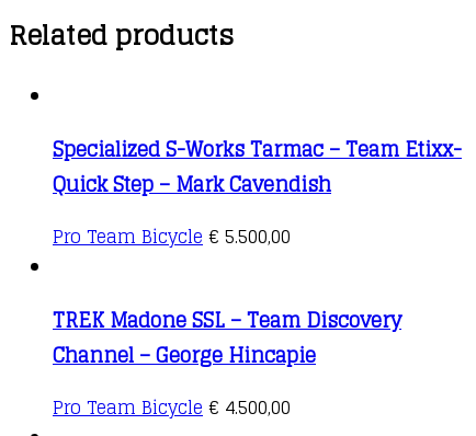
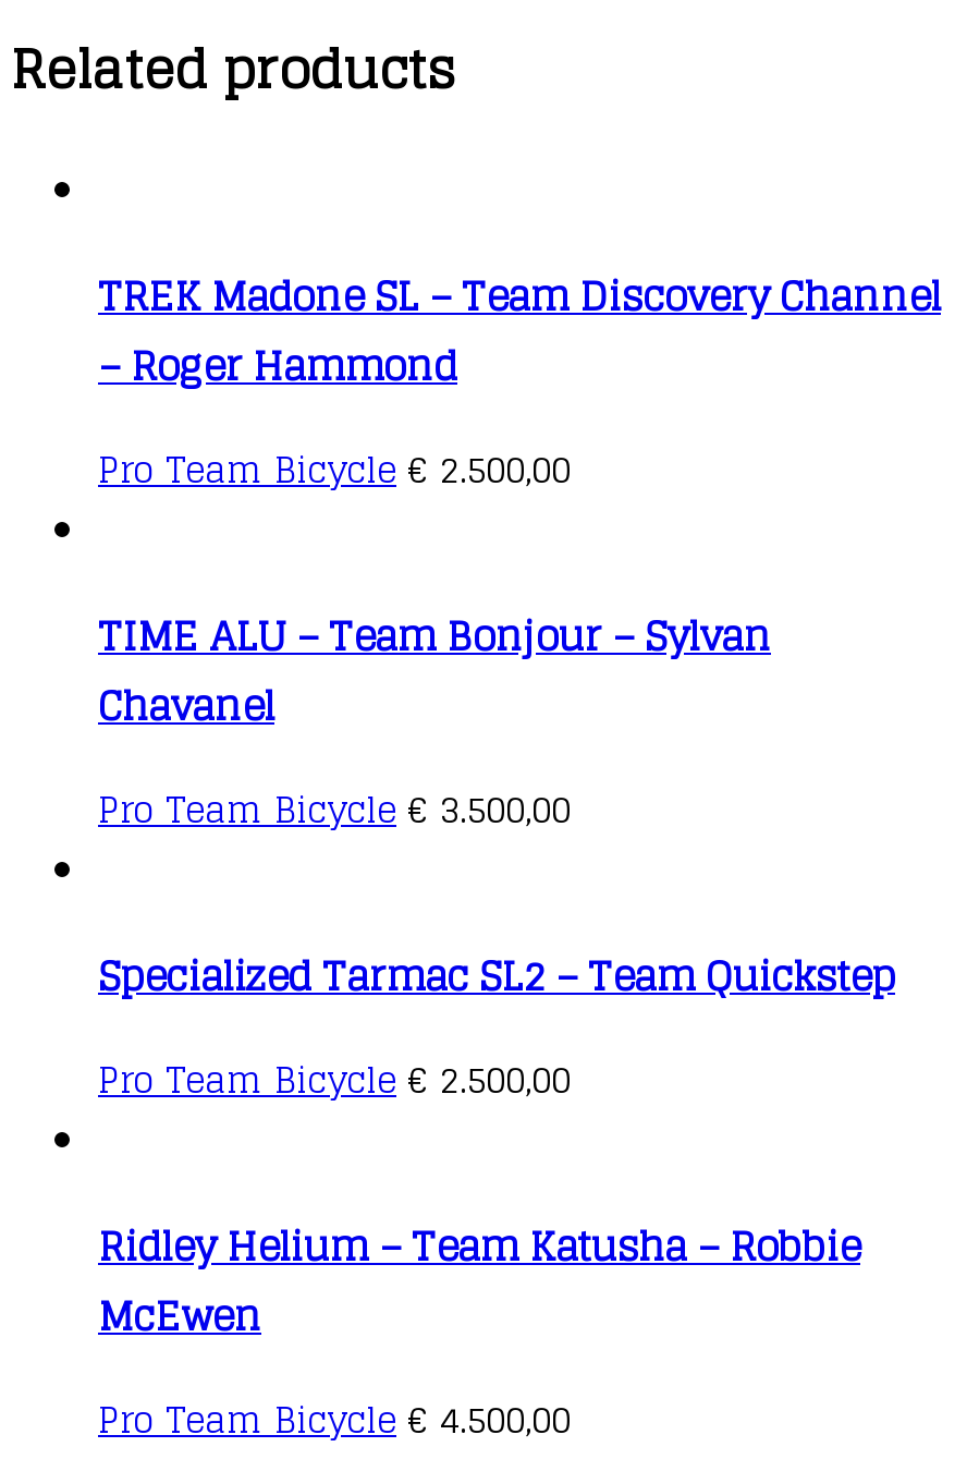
[53,131,462,372] Specialized S-Works Tarmac – Team Etixx- | Quick Step – Mark Cavendish | Pro Team Bicycle €5.500,00 | TREK Madone SSL – Team Discovery | Channel – George Hincapie -> [98,260,941,1349] TREK Madone SL – Team Discovery Channel | – Roger Hammond | Pro Team Bicycle €2.500,00 | TIME ALU – Team Bonjour – Sylvan | Chavanel | Pro Team Bicycle €3.500,00 | Specialized Tarmac SL2 – Team Quickstep | Pro Team Bicycle €2.500,00 | Ridley Helium – Team Katusha – Robbie | McEwen

